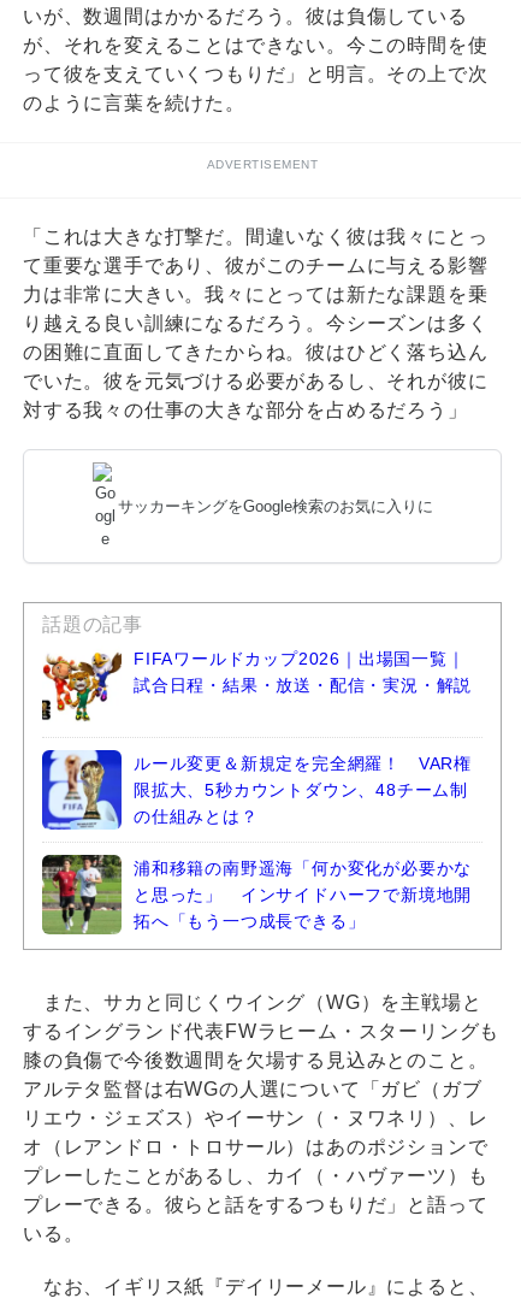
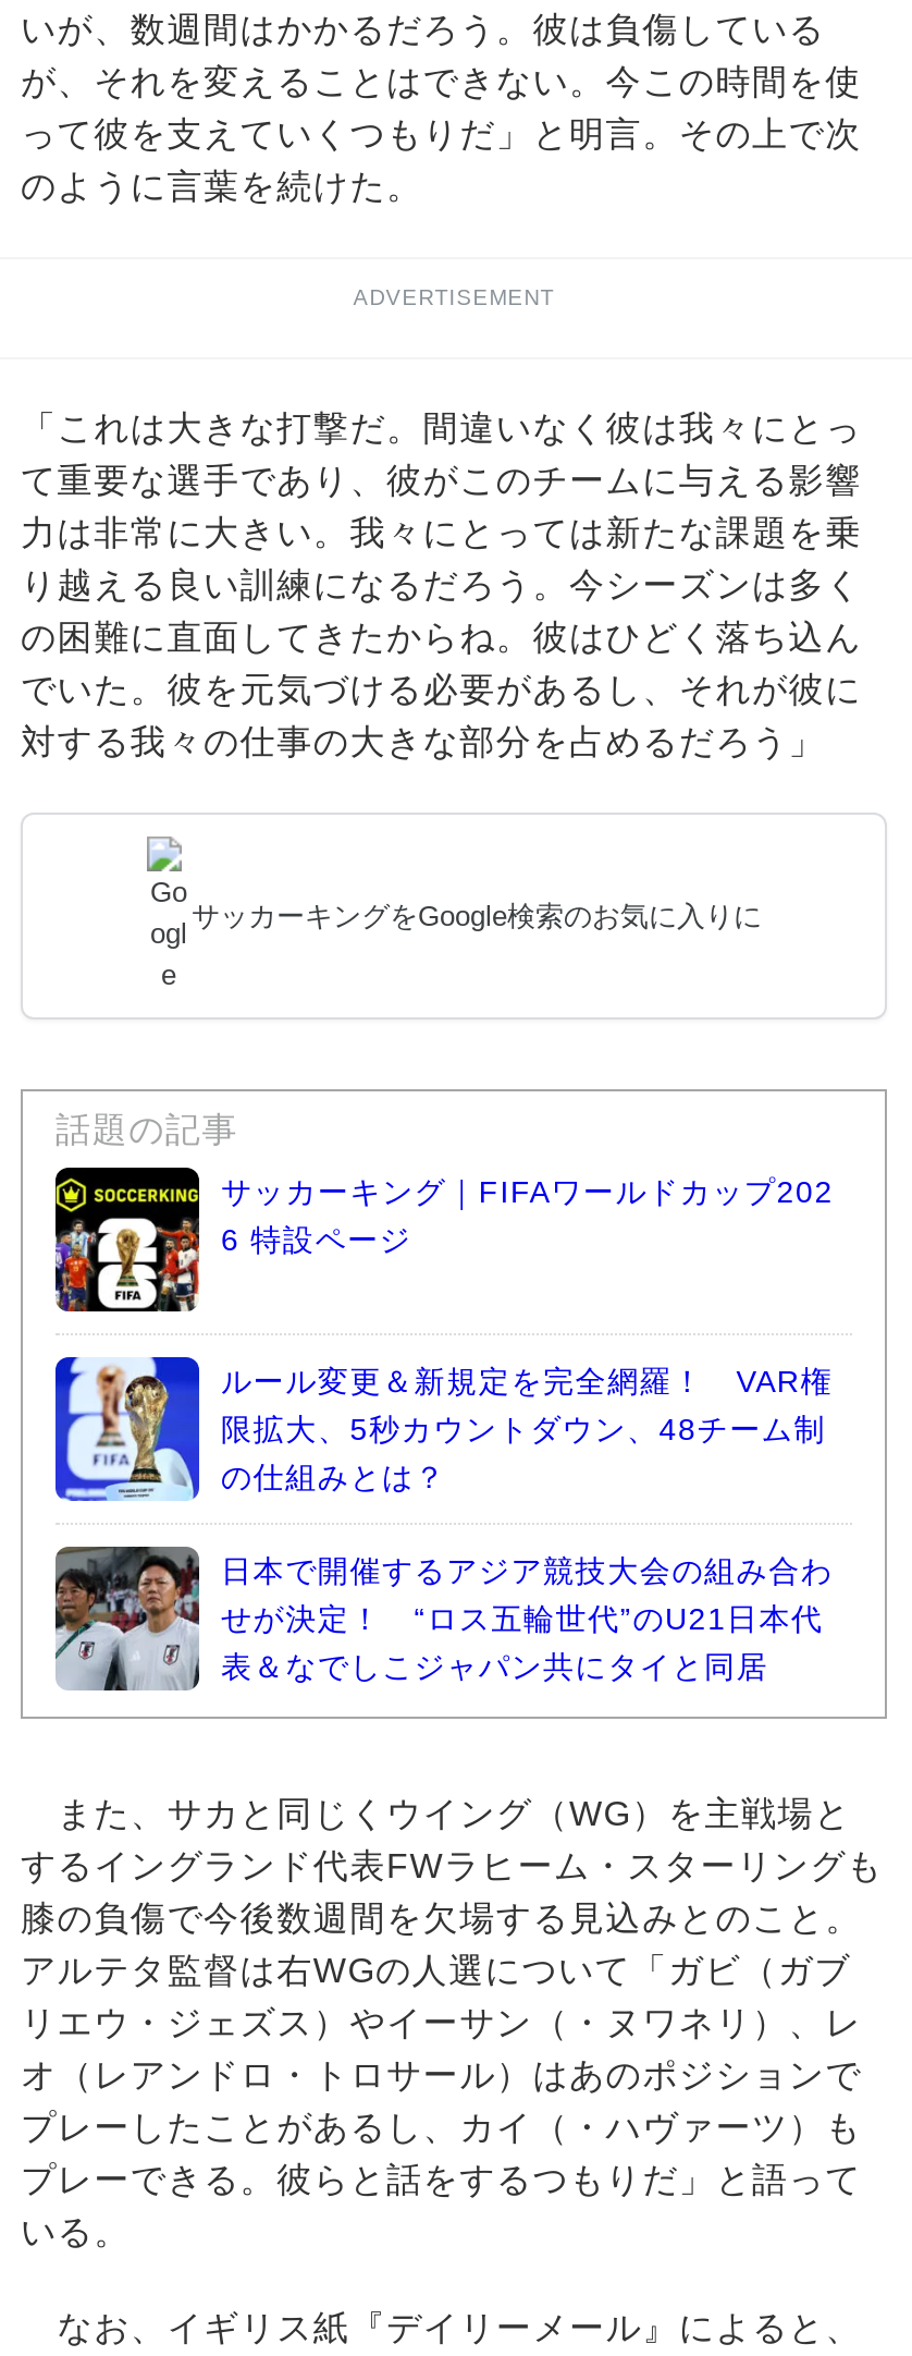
[41,645,472,725] [image] | FIFAワールドカップ2026｜出場国一覧｜ | 試合日程・結果・放送・配信・実況・解説 -> [53,1165,834,1314] [image] | サッカーキング｜FIFAワールドカップ202 | 6 特設ページ
[41,854,472,936] [image] | 浦和移籍の南野遥海「何か変化が必要かな | と思った」 インサイドハーフで新境地開 | 拓へ「もう一つ成長できる」 -> [53,1545,833,1693] [image] | 日本で開催するアジア競技大会の組み合わ | せが決定！ “ロス五輪世代”のU21日本代 | 表＆なでしこジャパン共にタイと同居

